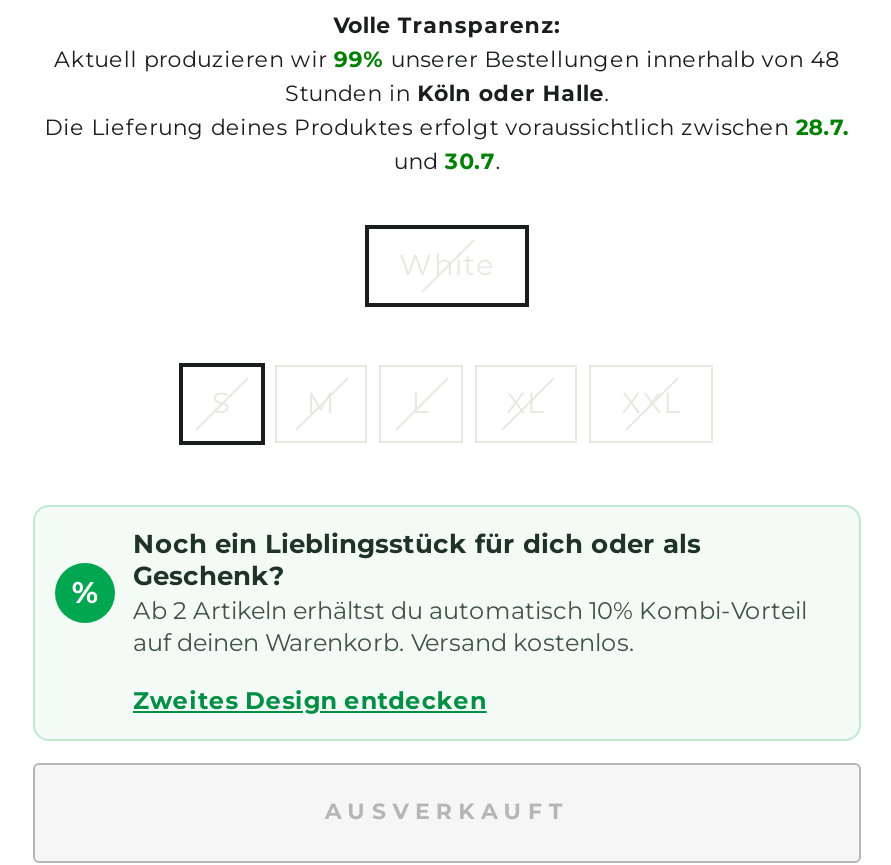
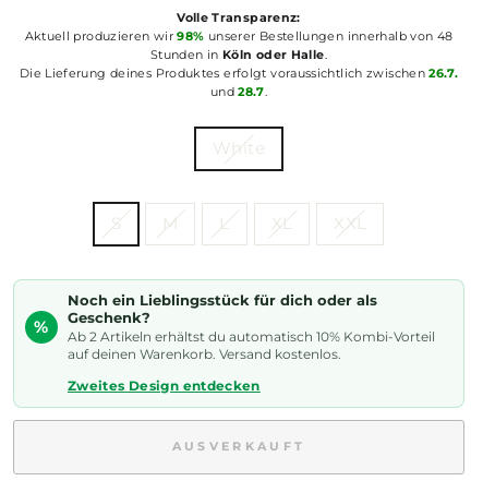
[54,44,840,72] Aktuell produzieren wir 99% unserer Bestellungen innerhalb von 48 -> [25,28,453,43] Aktuell produzieren wir 98% unserer Bestellungen innerhalb von 48
[45,112,849,140] Die Lieferung deines Produktes erfolgt voraussichtlich zwischen 28.7. -> [19,65,458,80] Die Lieferung deines Produktes erfolgt voraussichtlich zwischen 26.7.
[394,146,500,174] und 30.7. -> [210,84,267,99] und 28.7.

